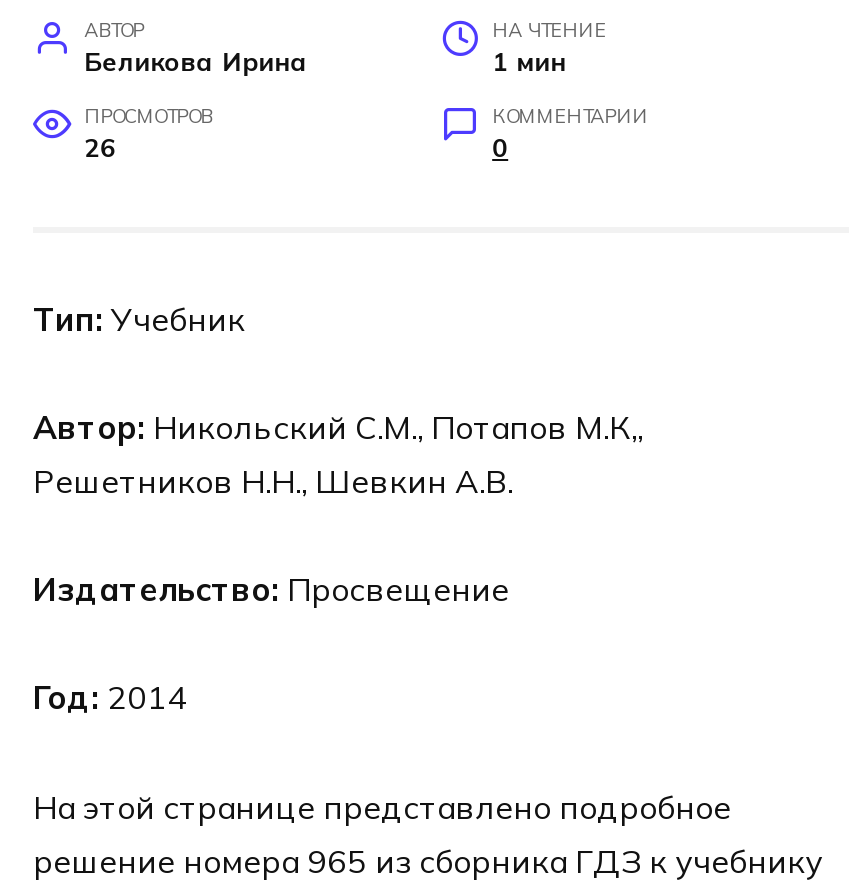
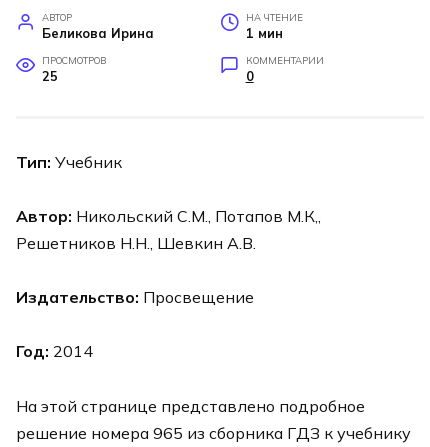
[84,131,116,163] 26 -> [42,68,58,84] 25

